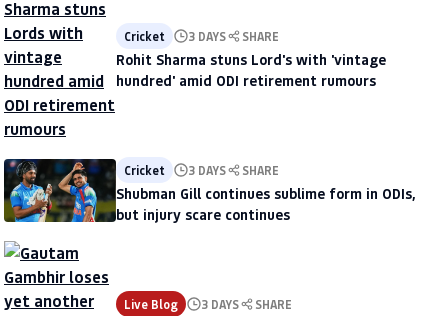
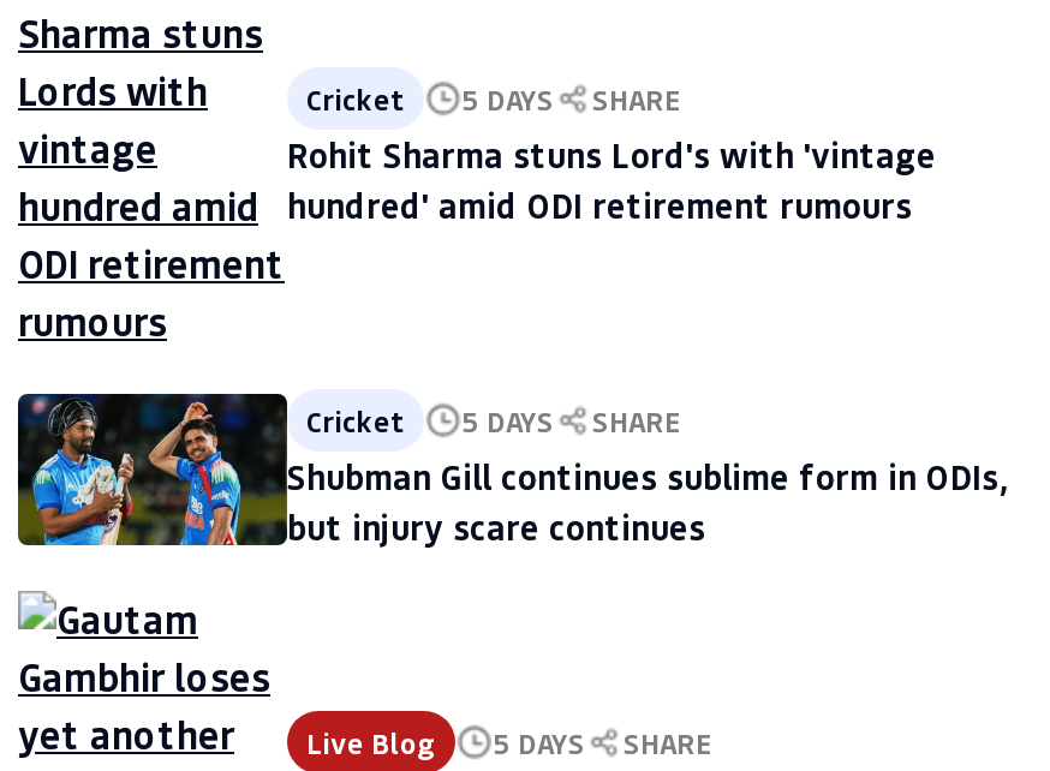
[124,28,279,44] Cricket 3 DAYS SHARE -> [306,79,681,117] Cricket 5 DAYS SHARE
[124,162,279,178] Cricket 3 DAYS SHARE -> [306,401,681,439] Cricket 5 DAYS SHARE
[124,296,292,312] Live Blog 3 DAYS SHARE -> [306,723,712,761] Live Blog 5 DAYS SHARE

